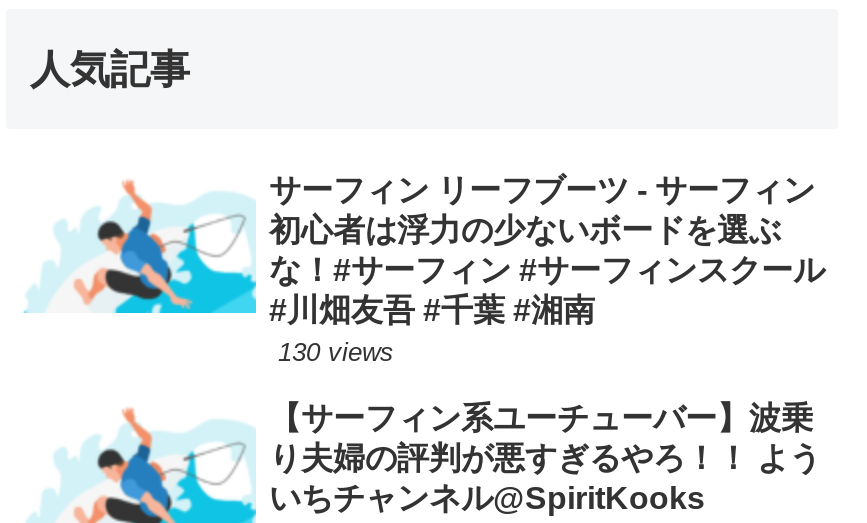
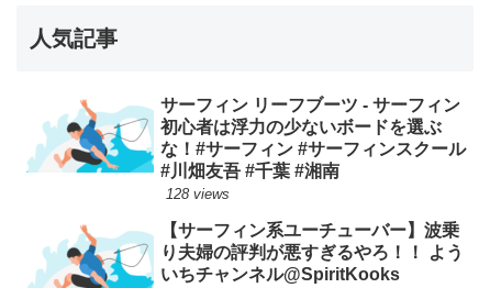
[278,338,394,368] 130 views -> [166,186,230,203] 128 views

